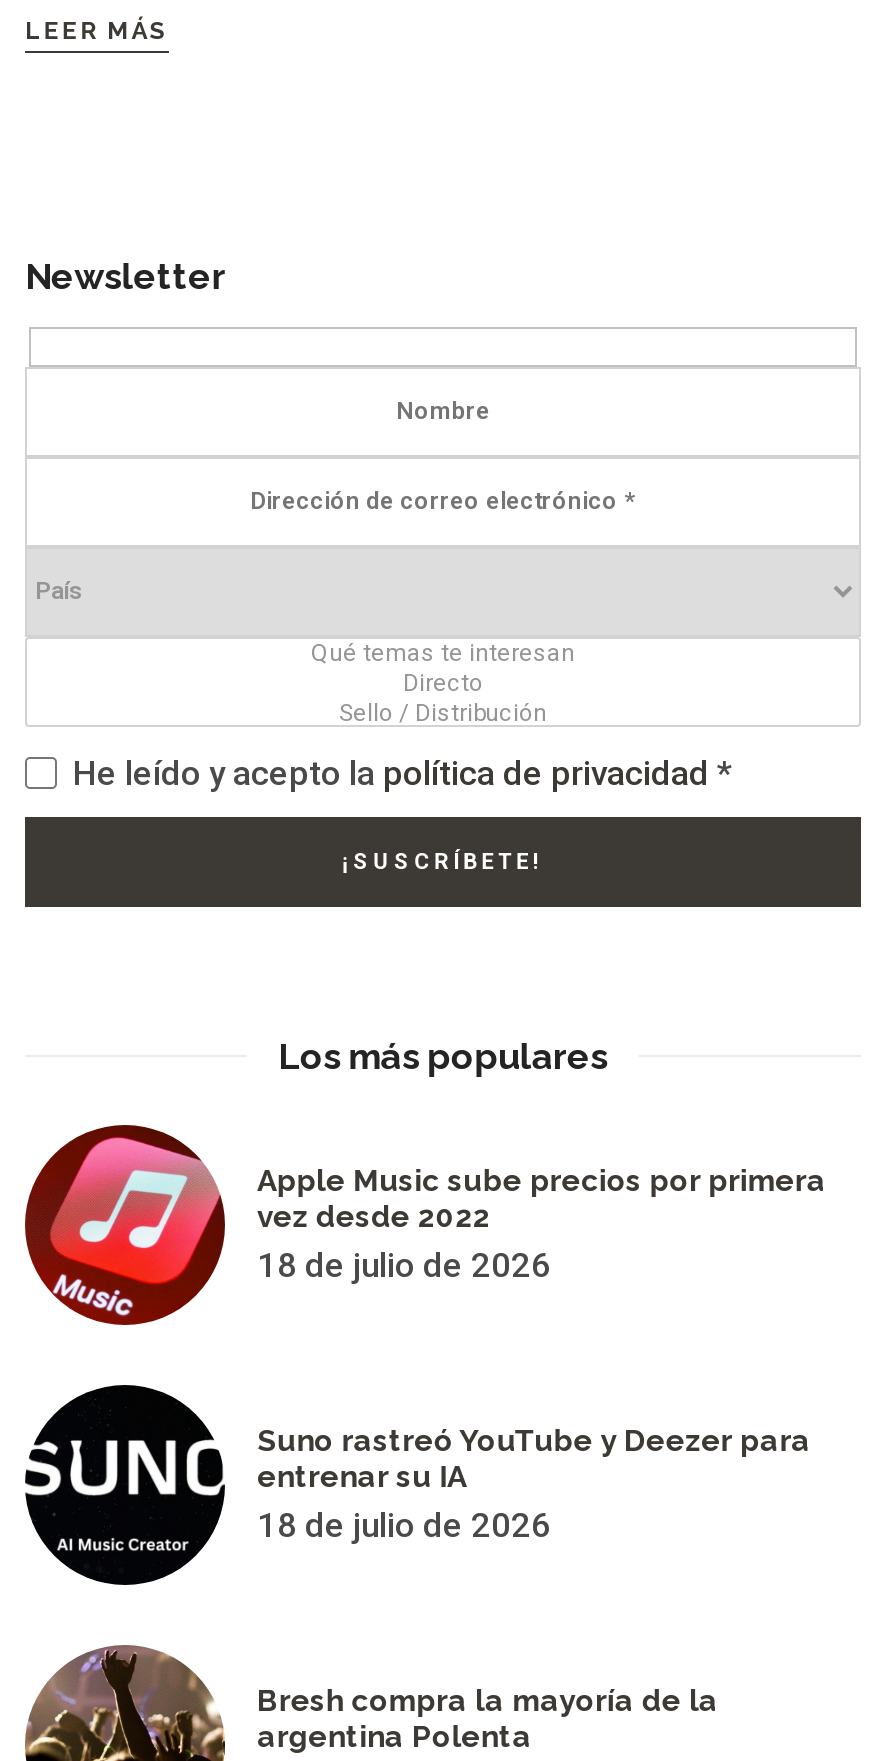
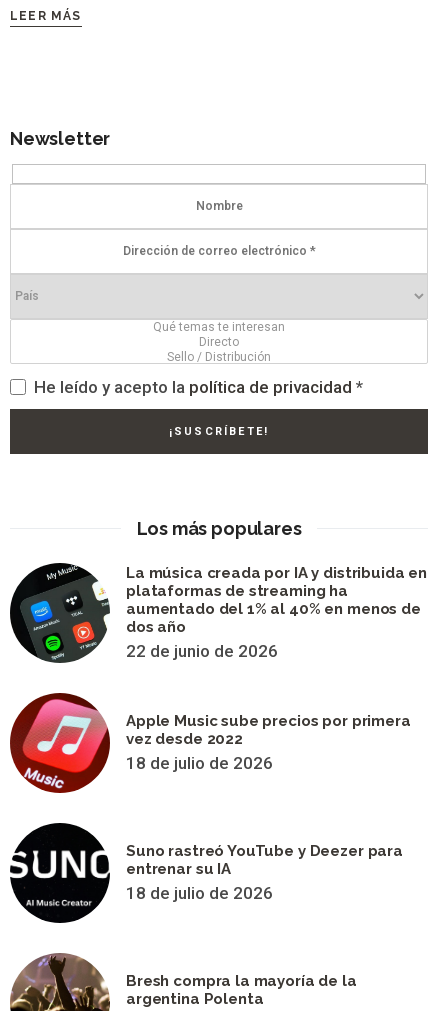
none -> [10,563,427,663] [image] | La música creada por IA y distribuida en | plataformas de streaming ha | aumentado del 1% al 40% en menos de | dos año | 22 de junio de 2026

